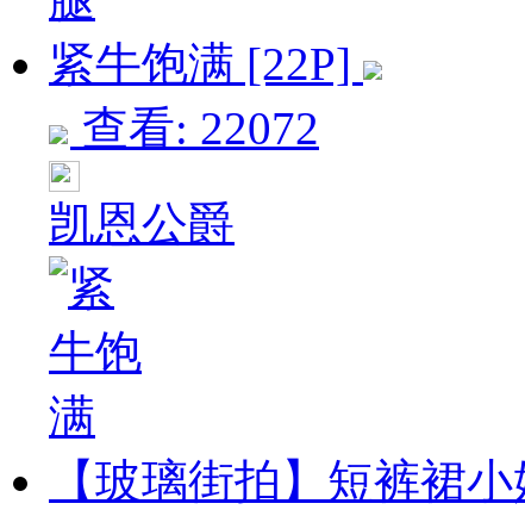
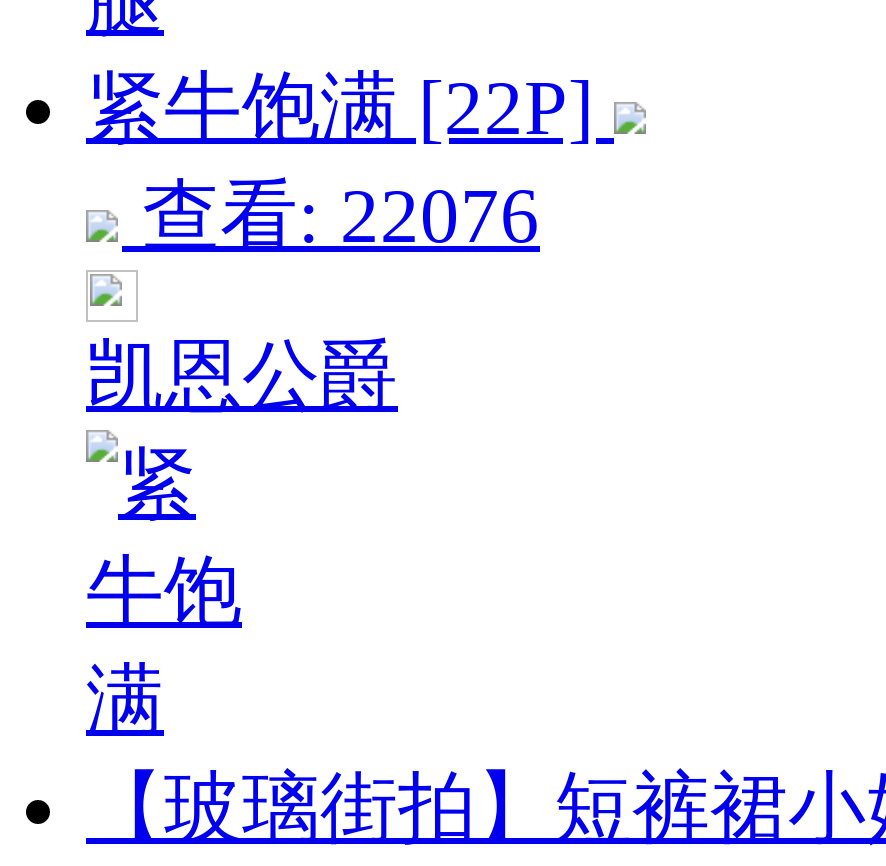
[82,102,319,153] 查看: 22072 -> [142,172,540,258] 查看: 22076

